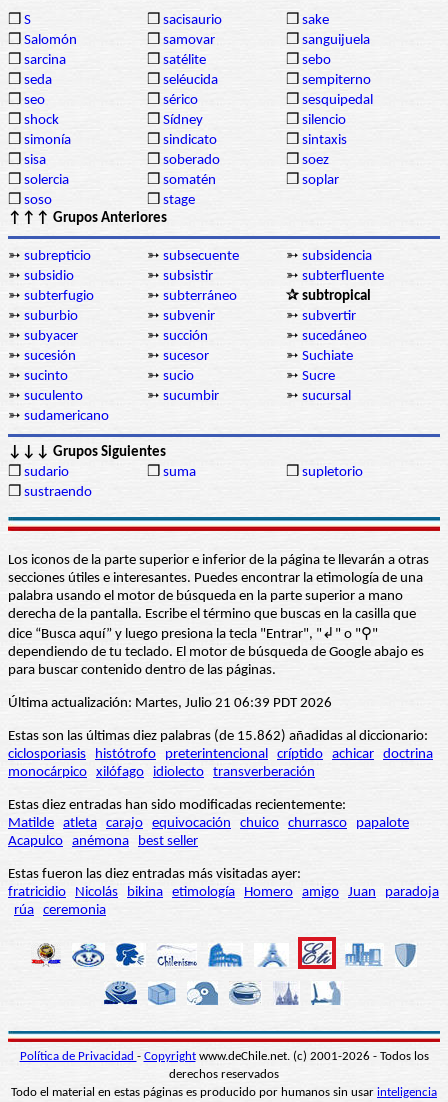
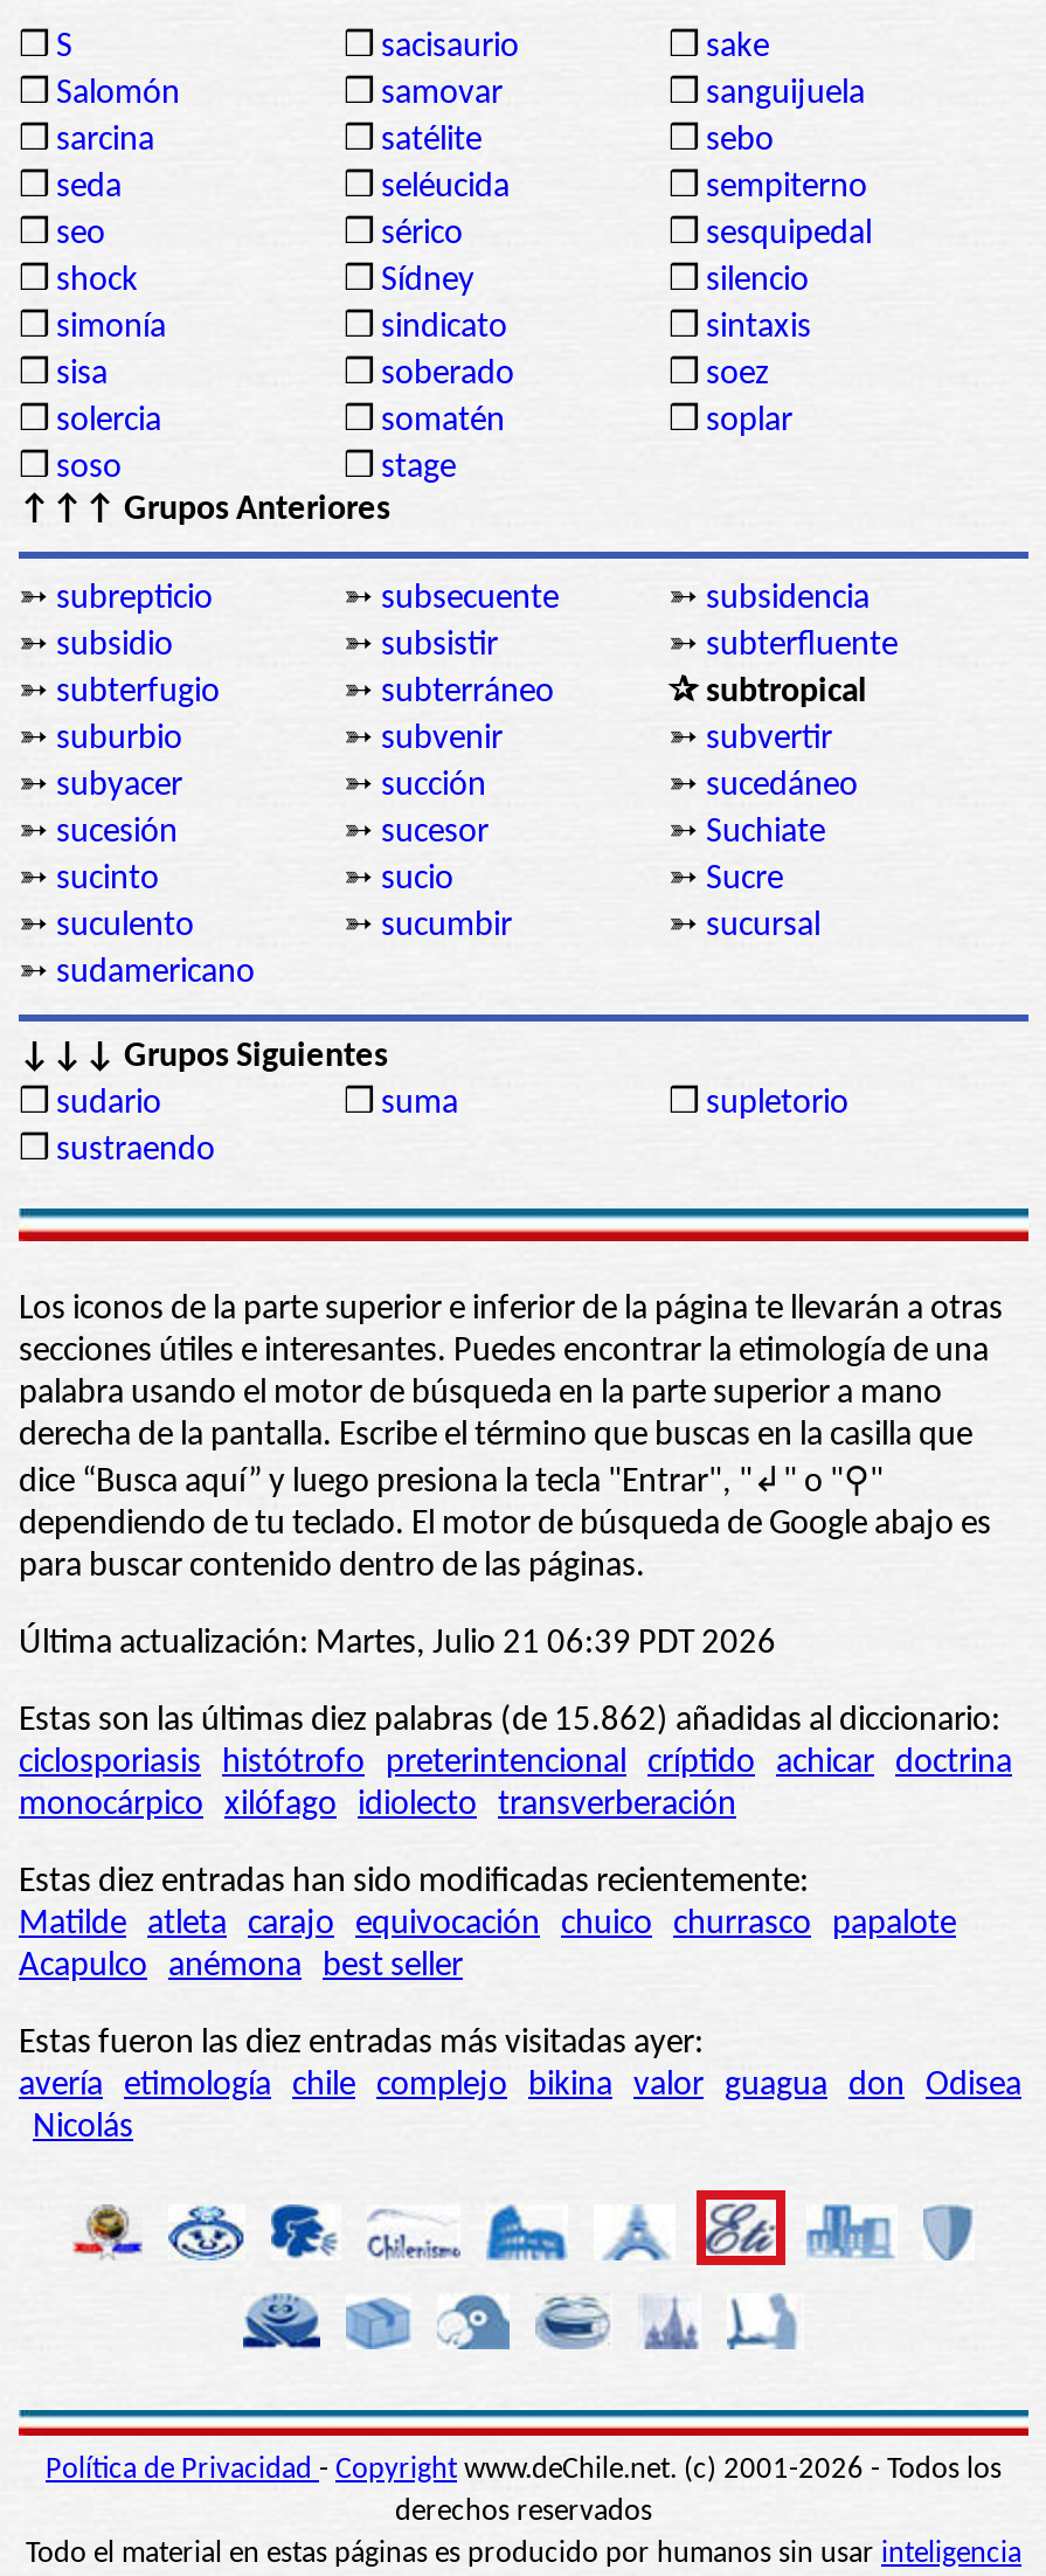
[8,885,439,918] fratricidio Nicolás bikina etimología Homero amigo Juan paradoja | rúa ceremonia -> [19,2069,1021,2146] avería etimología chile complejo bikina valor guagua don Odisea | Nicolás

